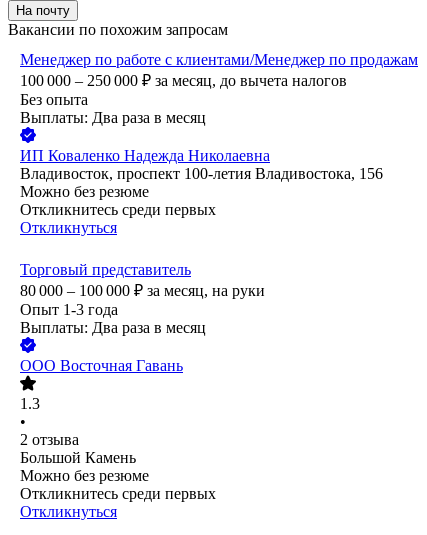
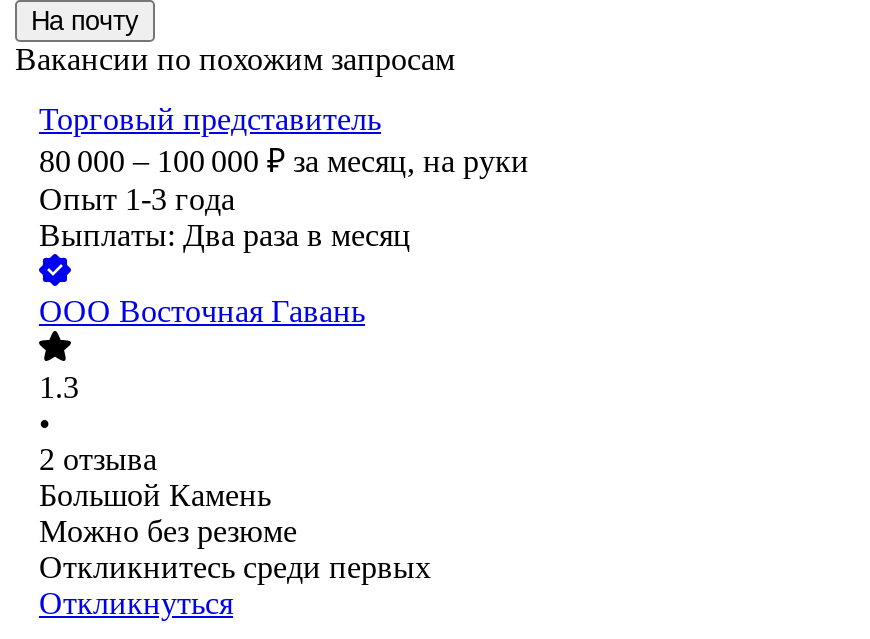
[20,51,418,236] Менеджер по работе с клиентами/Менеджер по продажам | 100 000 – 250 000 ₽ за месяц, до вычета налогов | Без опыта | Выплаты: Два раза в месяц | ИП Коваленко Надежда Николаевна | Владивосток, проспект 100-летия Владивостока, 156 | Можно без резюме | Откликнитесь среди первых | Откликнуться -> none

